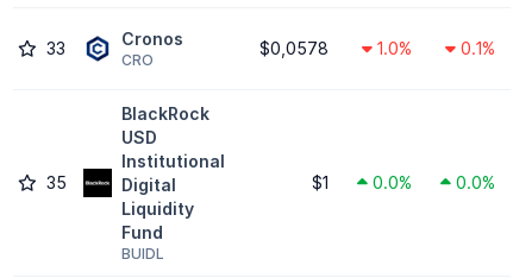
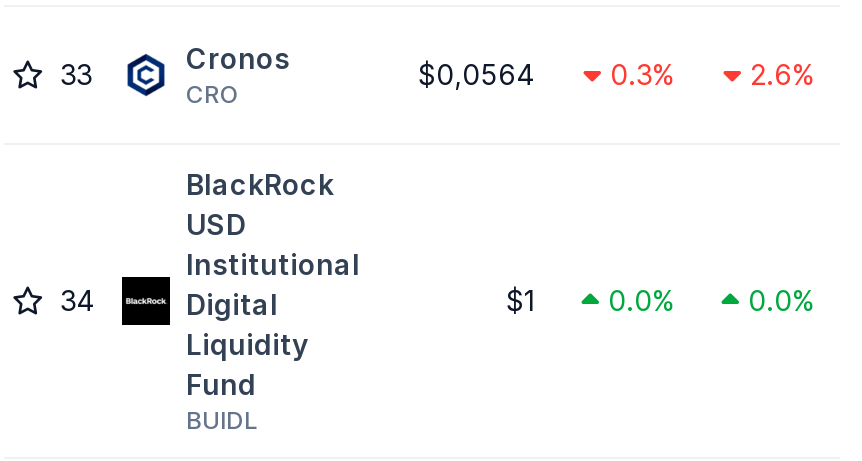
[259,38,329,58] $0,0578 -> [418,57,534,91] $0,0564
[377,38,412,58] 1.0% -> [610,57,674,91] 0.3%
[461,38,495,58] 0.1% -> [750,57,814,91] 2.6%
[46,172,67,192] 35 -> [60,283,94,317] 34

